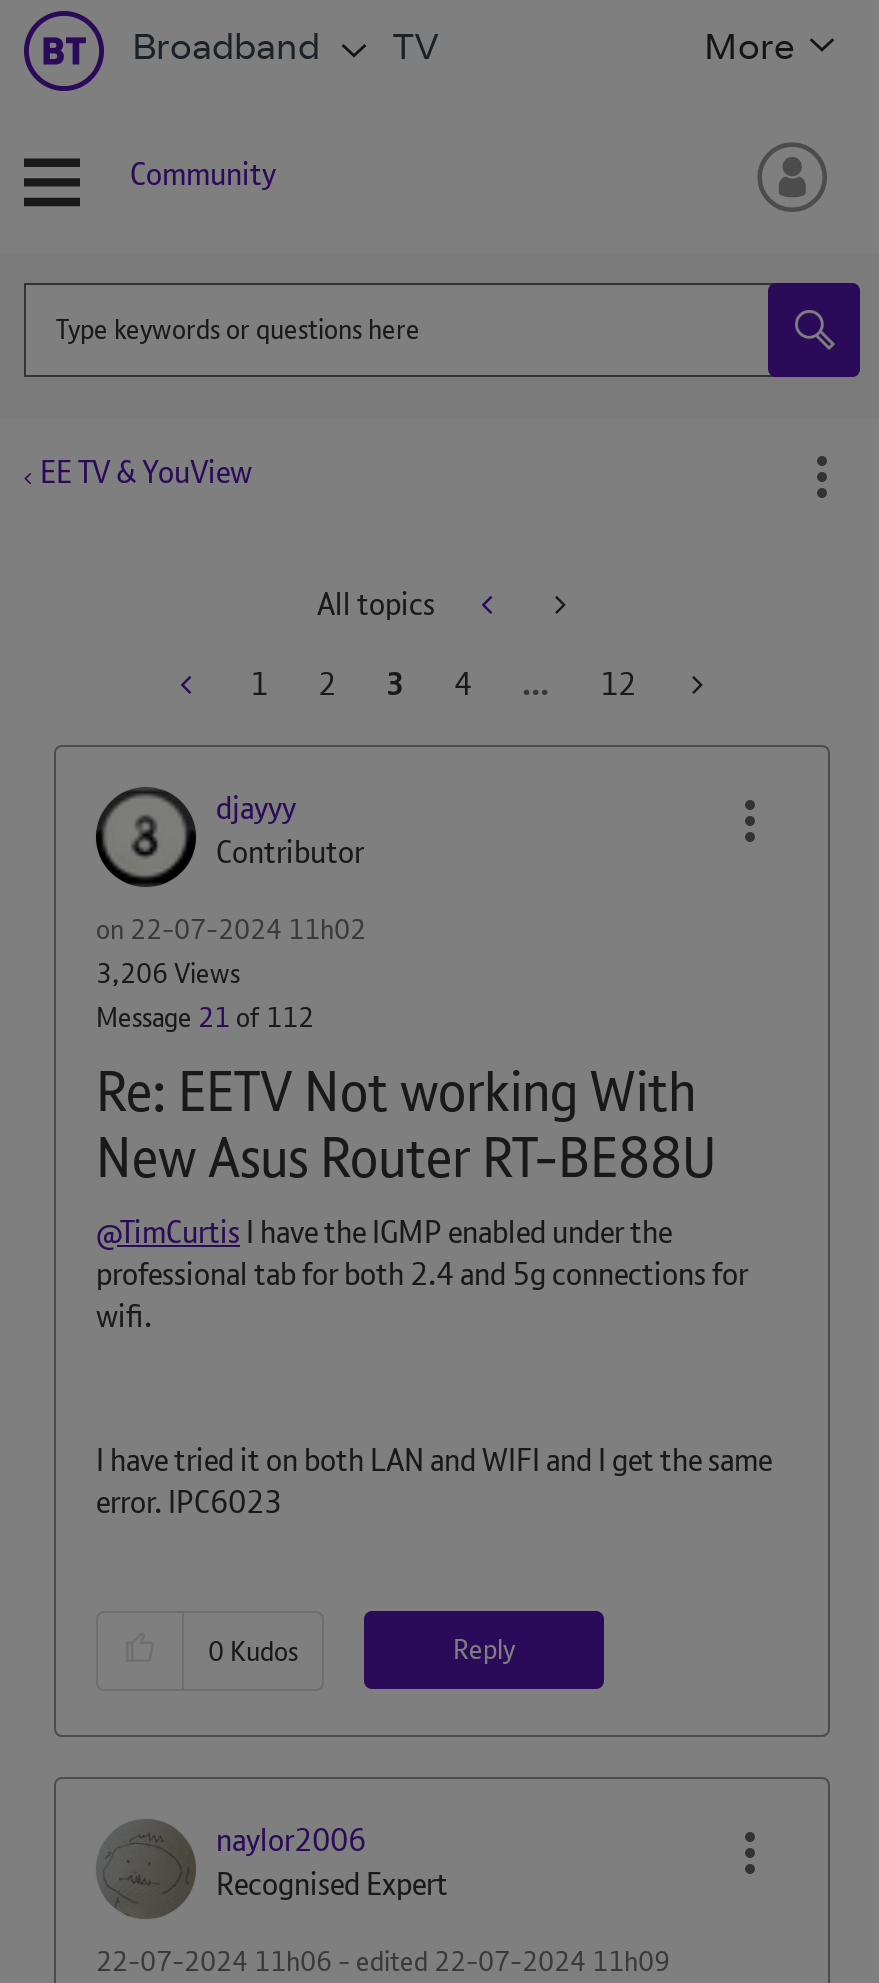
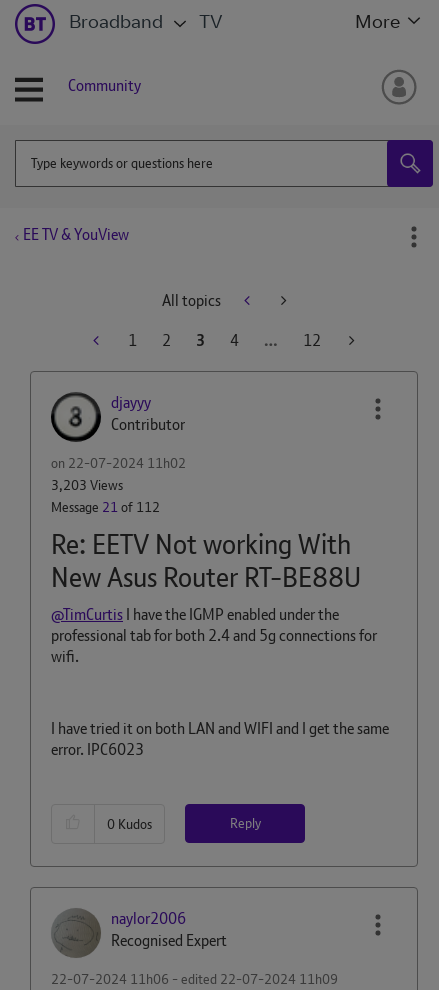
[96,955,240,991] 3,206 Views -> [51,476,123,494] 3,203 Views

